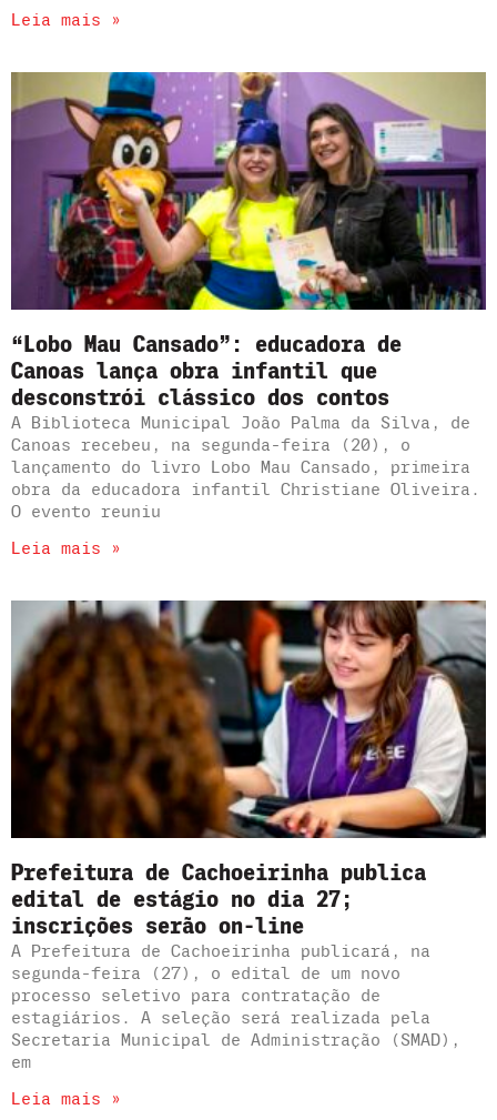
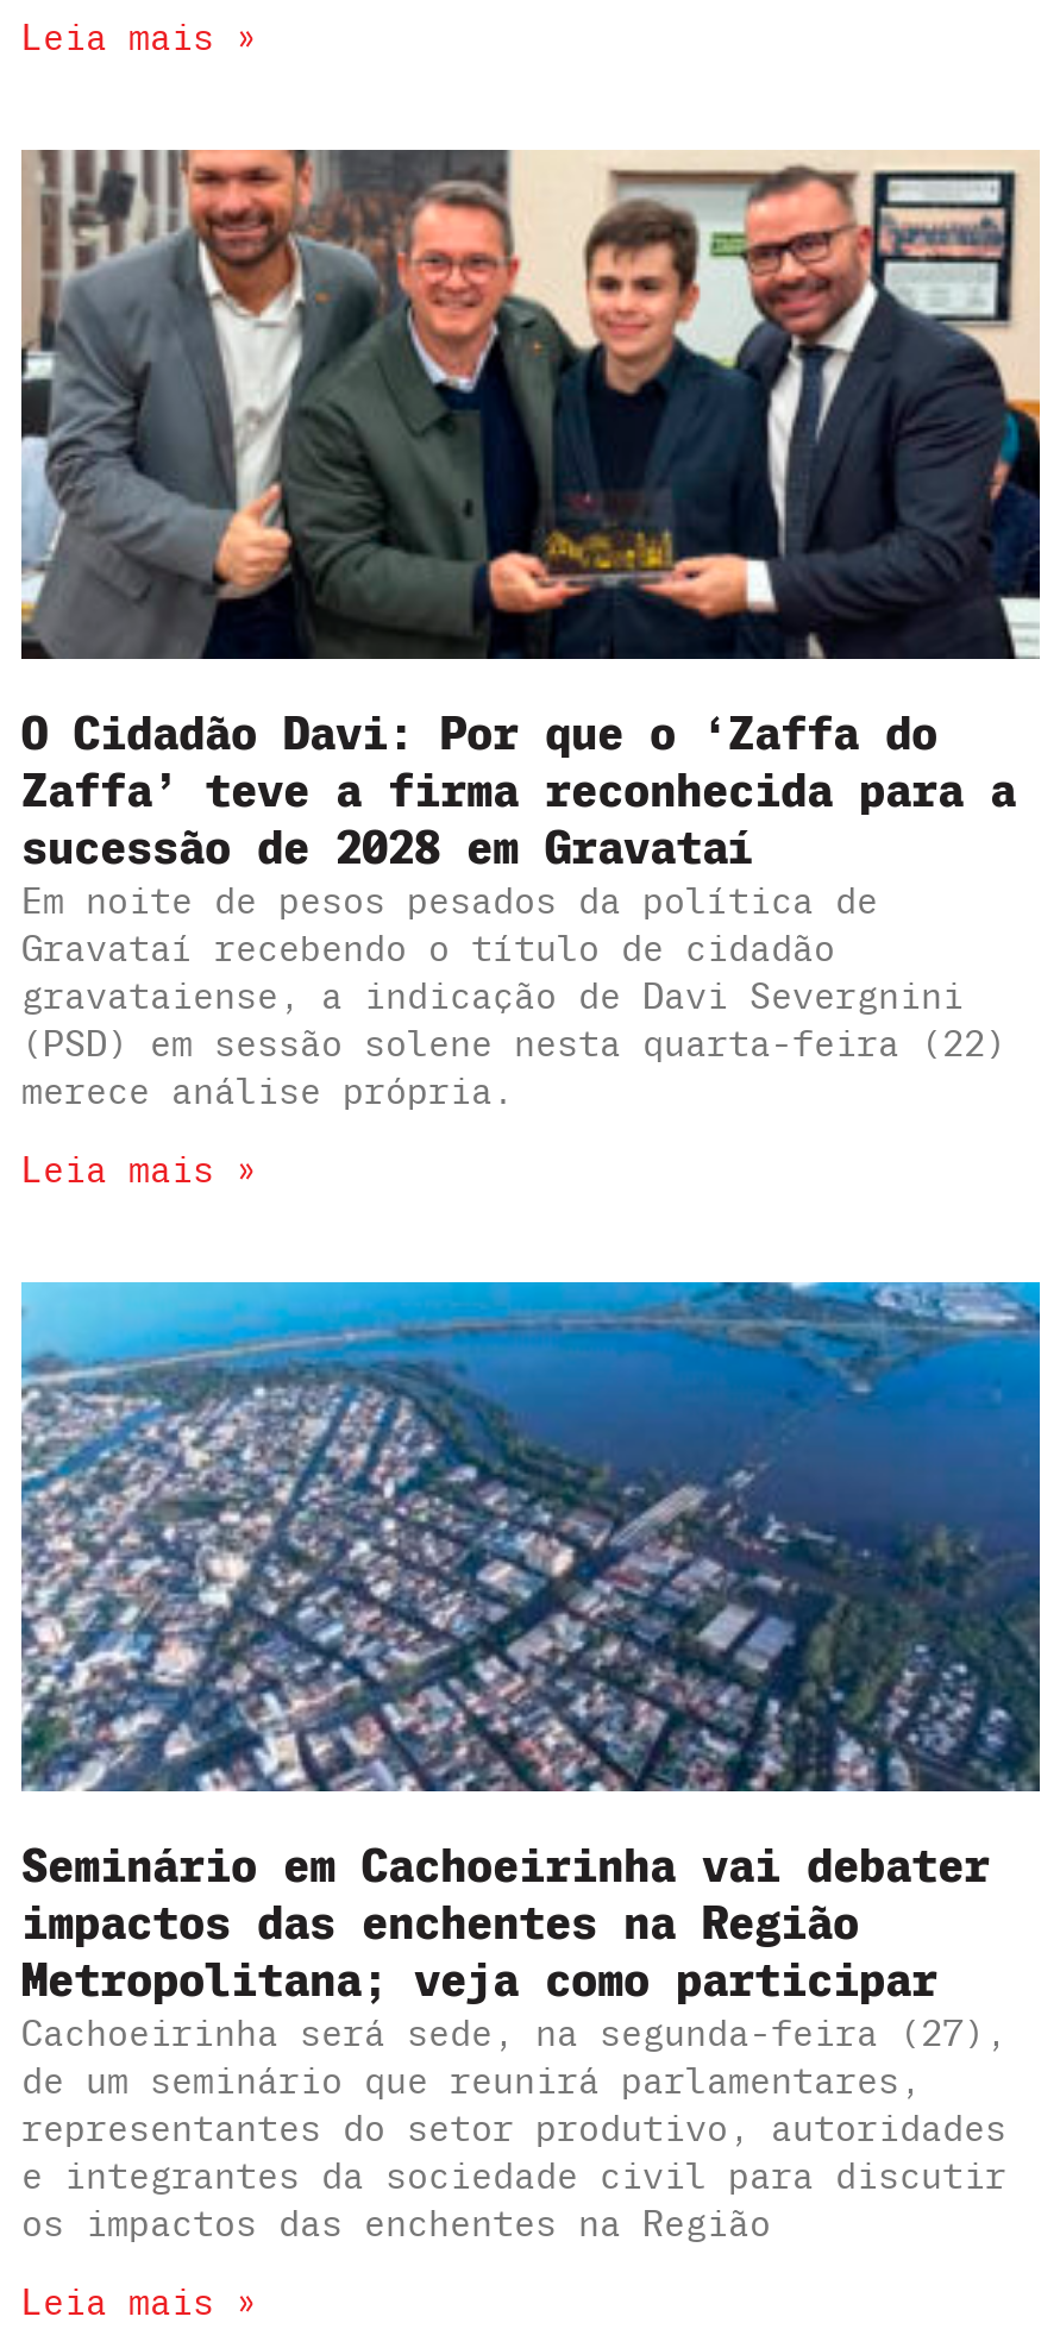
[10,71,487,522] [image] | “Lobo Mau Cansado”: educadora de | Canoas lança obra infantil que | desconstrói clássico dos contos | A Biblioteca Municipal João Palma da Silva, de | Canoas recebeu, na segunda-feira (20), o | lançamento do livro Lobo Mau Cansado, primeira | obra da educadora infantil Christiane Oliveira. | O evento reuniu -> [19,147,1042,1114] [image] | O Cidadão Davi: Por que o ‘Zaffa do | Zaffa’ teve a firma reconhecida para a | sucessão de 2028 em Gravataí | Em noite de pesos pesados da política de | Gravataí recebendo o título de cidadão | gravataiense, a indicação de Davi Severgnini | (PSD) em sessão solene nesta quarta-feira (22) | merece análise própria.
[10,599,487,1072] [image] | Prefeitura de Cachoeirinha publica | edital de estágio no dia 27; | inscrições serão on-line | A Prefeitura de Cachoeirinha publicará, na | segunda-feira (27), o edital de um novo | processo seletivo para contratação de | estagiários. A seleção será realizada pela | Secretaria Municipal de Administração (SMAD), | em -> [19,1280,1042,2246] [image] | Seminário em Cachoeirinha vai debater | impactos das enchentes na Região | Metropolitana; veja como participar | Cachoeirinha será sede, na segunda-feira (27), | de um seminário que reunirá parlamentares, | representantes do setor produtivo, autoridades | e integrantes da sociedade civil para discutir | os impactos das enchentes na Região

